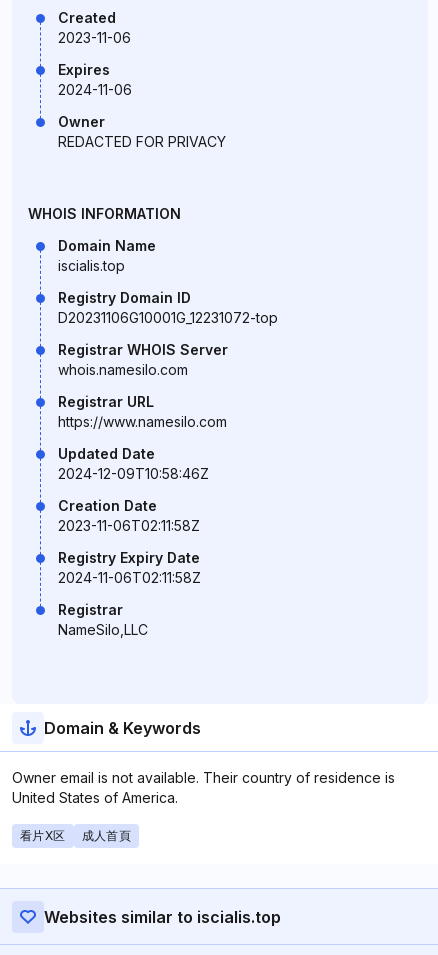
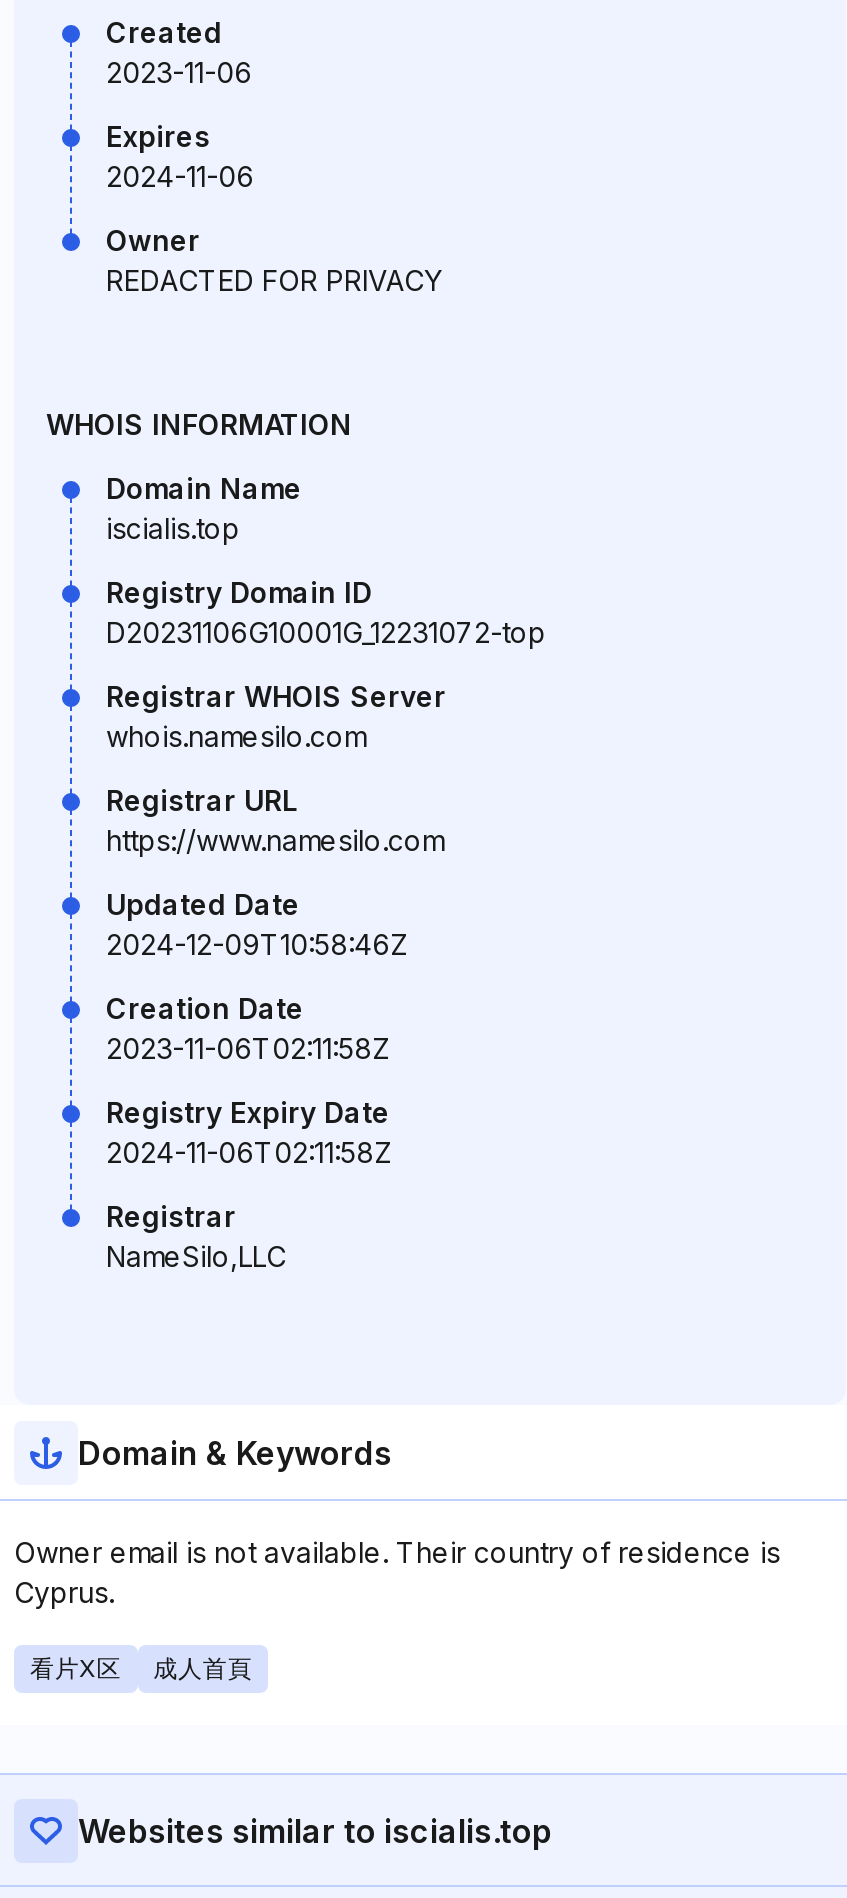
[12,789,178,806] United States of America. -> [14,1575,114,1609] Cyprus.

